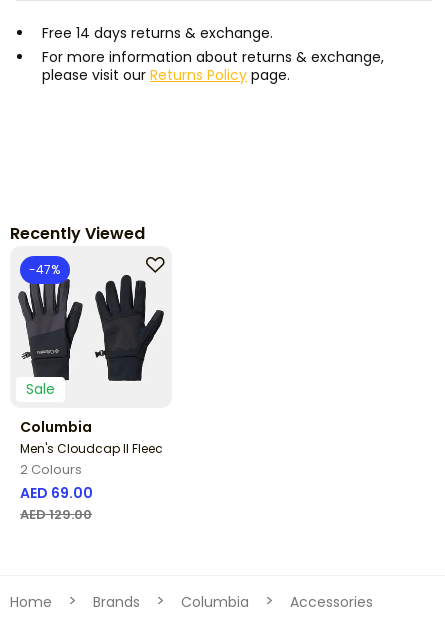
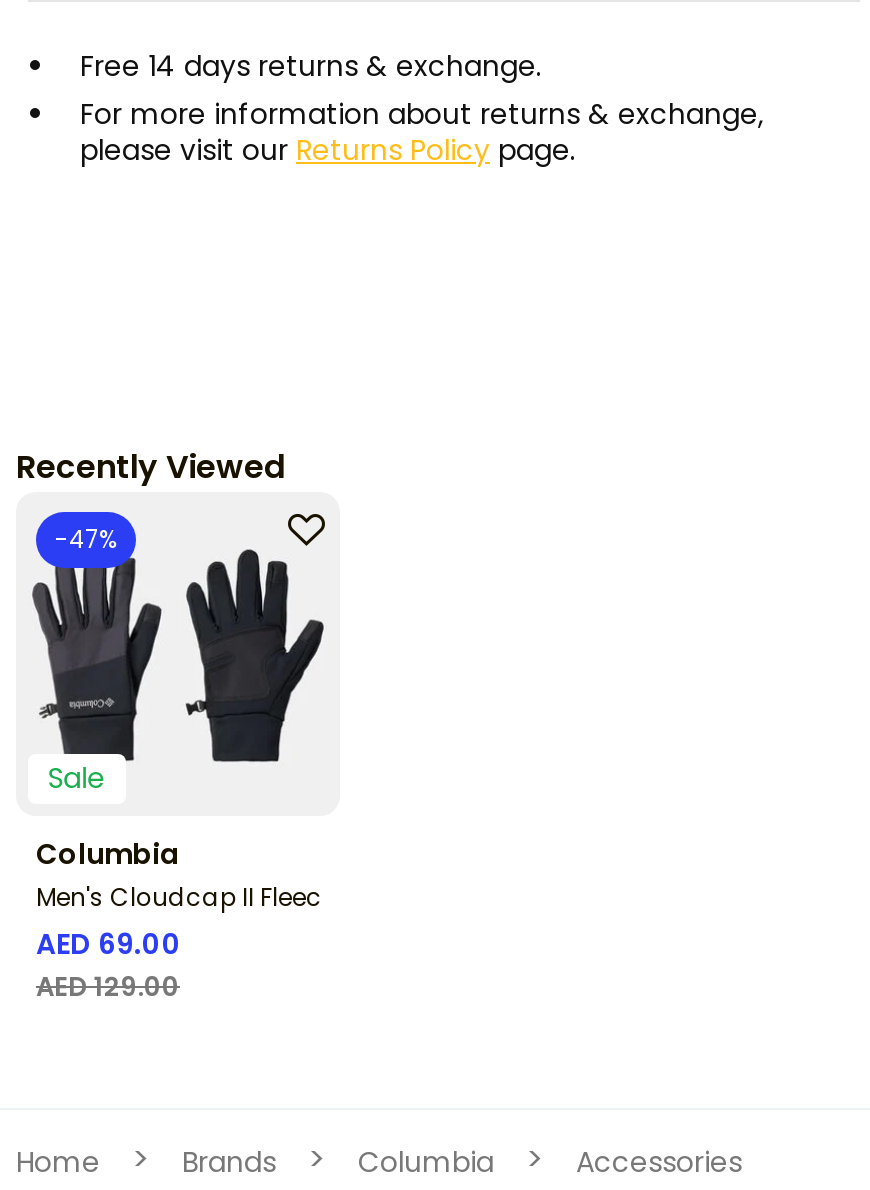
[20,459,82,478] 2 Colours -> none

